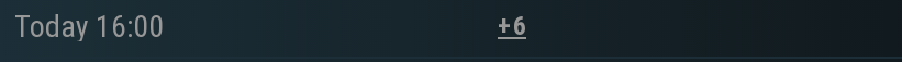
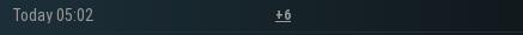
[14,9,164,44] Today 16:00 -> [12,6,93,25] Today 05:02

